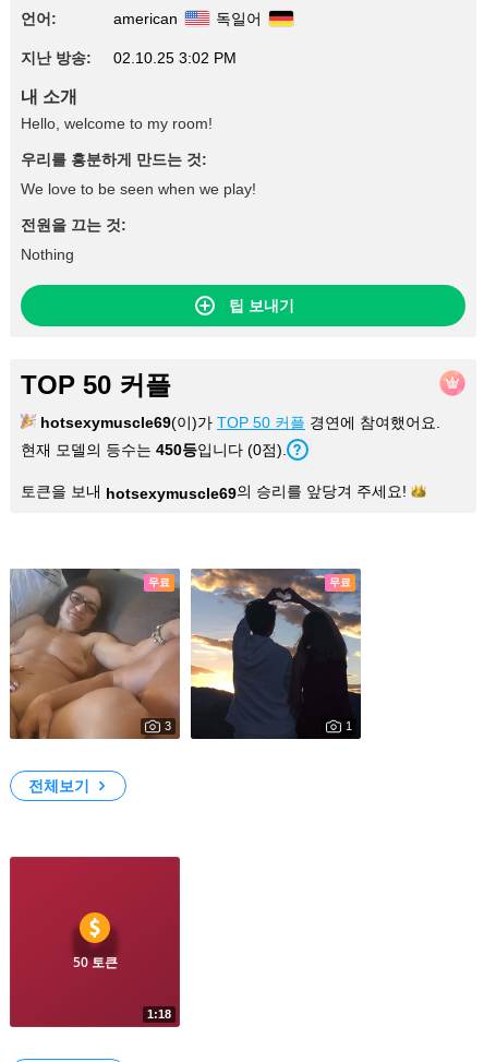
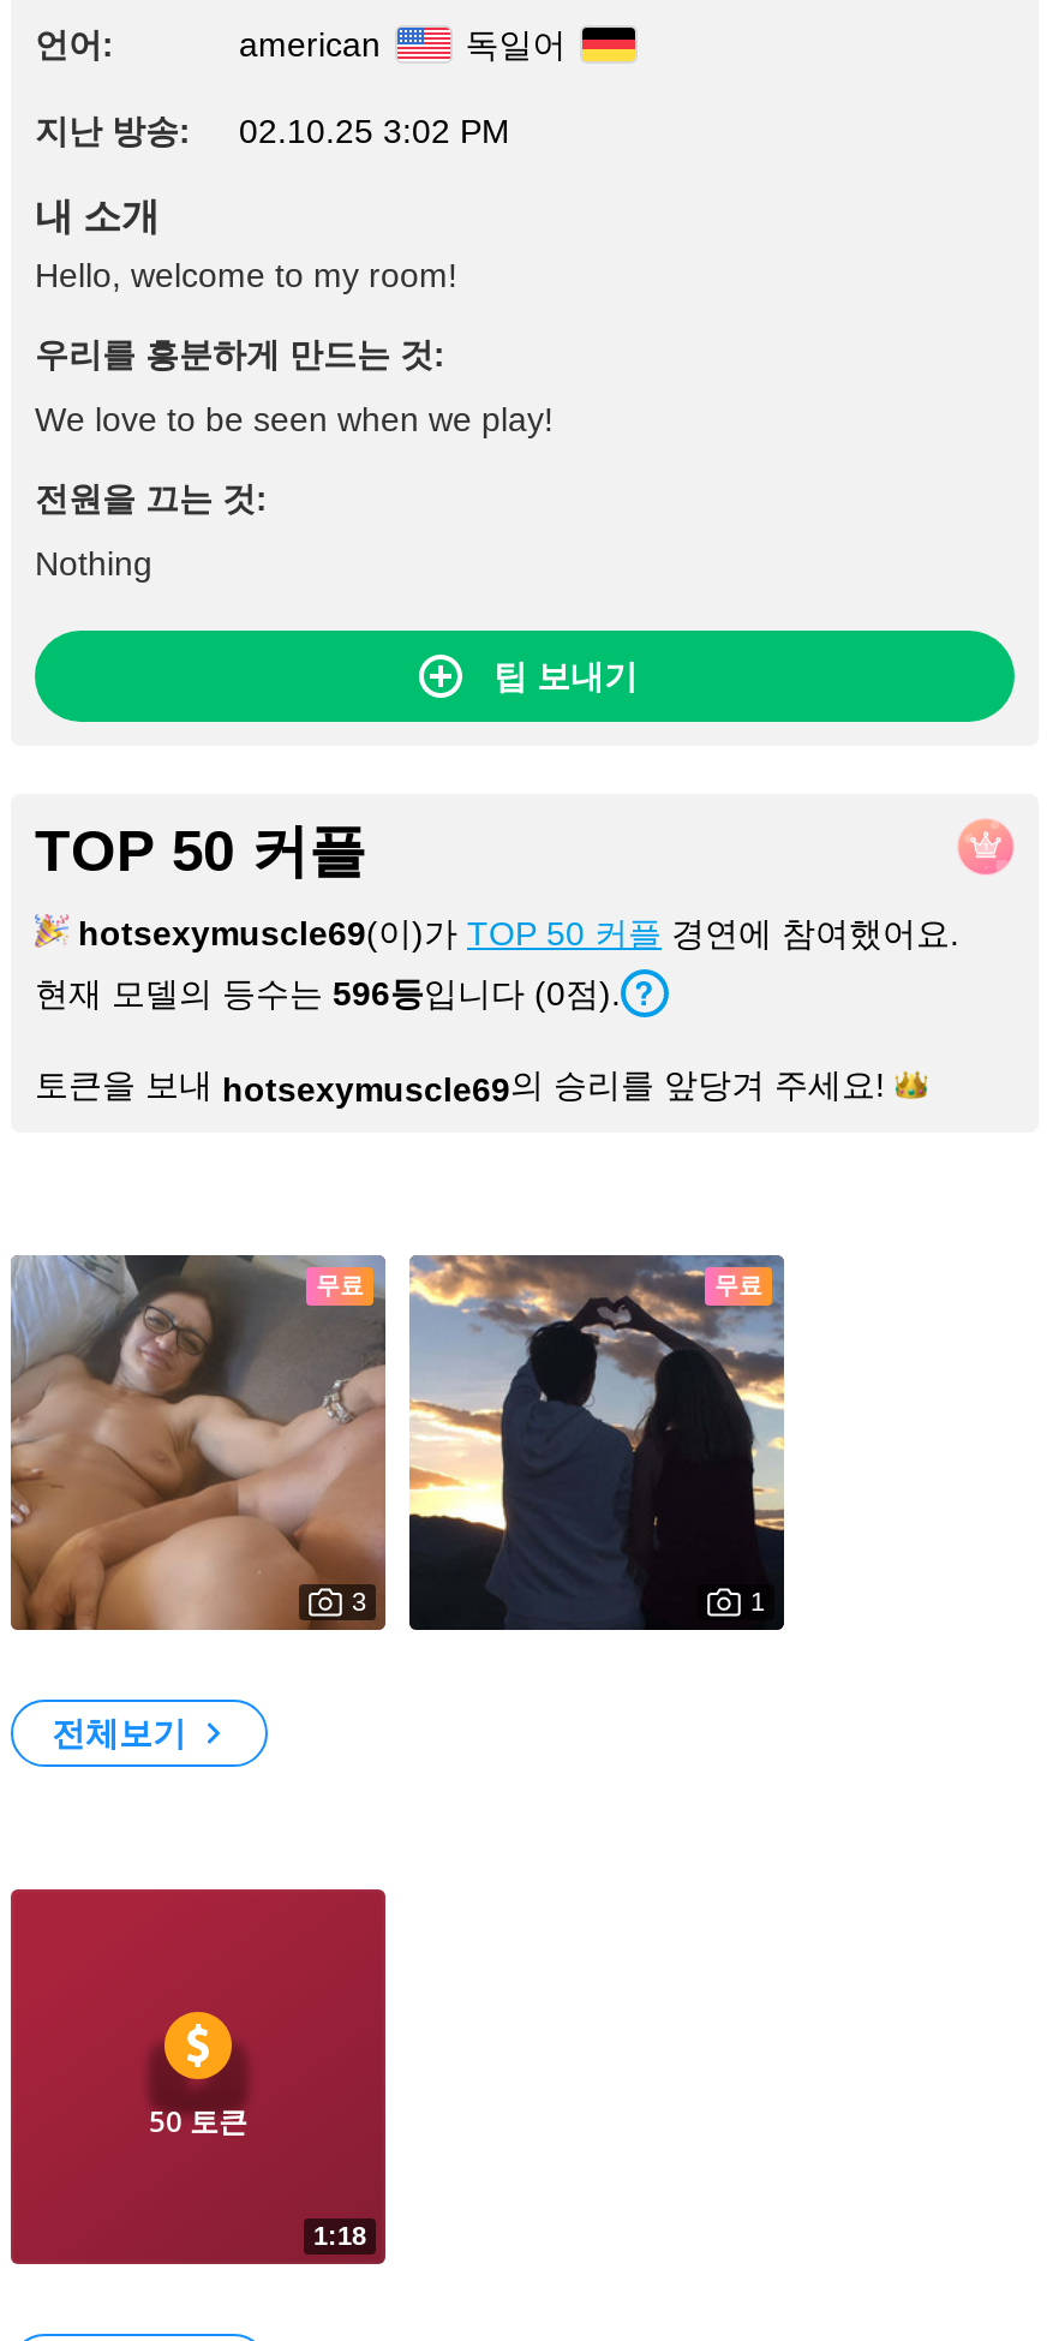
[21,441,287,458] 현재 모델의 등수는 450등입니다 (0점). -> [35,974,621,1013] 현재 모델의 등수는 596등입니다 (0점).

